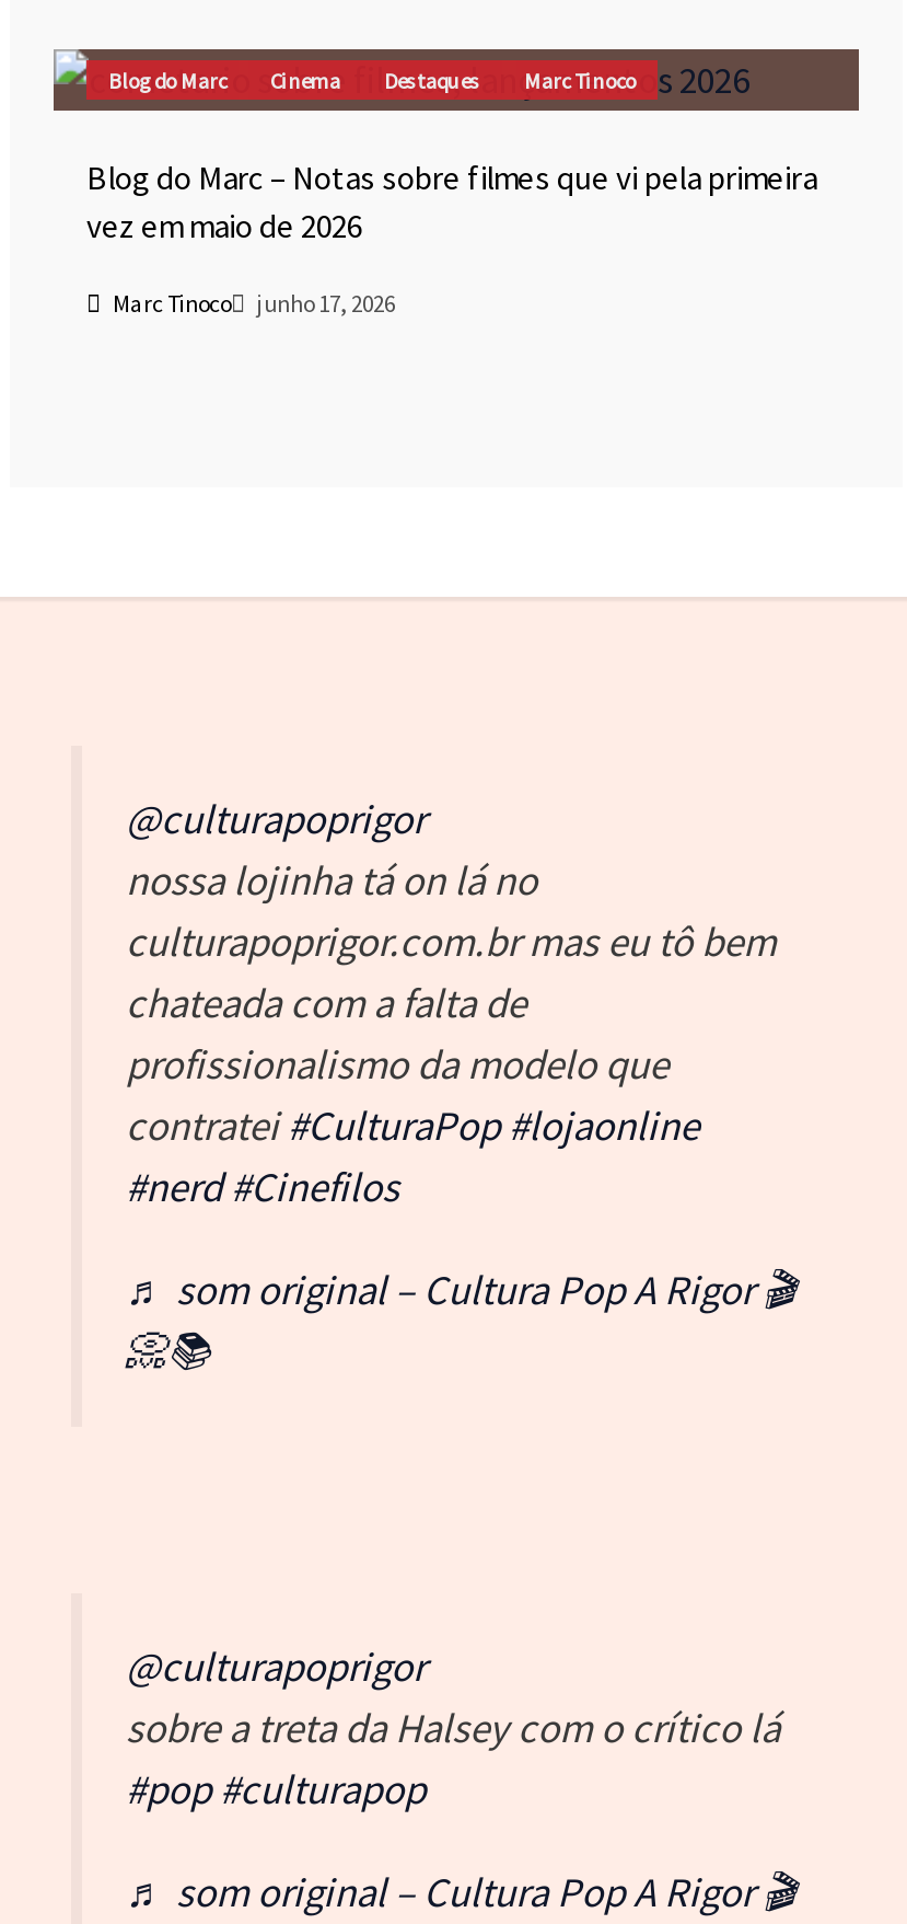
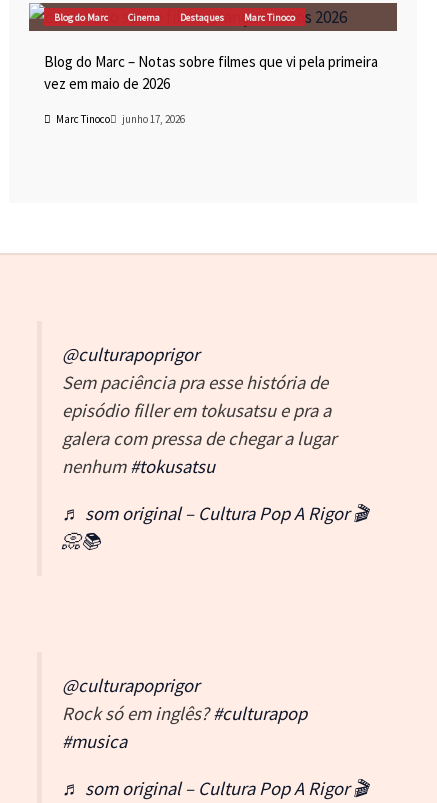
[126,856,776,1213] nossa lojinha tá on lá no | culturapoprigor.com.br mas eu tô bem | chateada com a falta de | profissionalismo da modelo que | contratei #CulturaPop #lojaonline | #nerd #Cinefilos -> [62,371,336,478] Sem paciência pra esse história de | episódio filler em tokusatsu e pra a | galera com pressa de chegar a lugar | nenhum #tokusatsu
[126,1703,780,1815] sobre a treta da Halsey com o crítico lá | #pop #culturapop -> [62,702,307,753] Rock só em inglês? #culturapop | #musica

